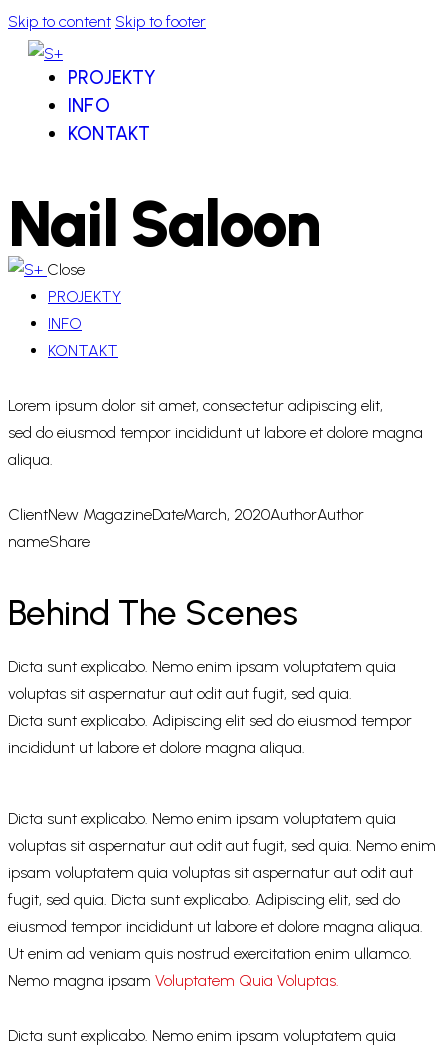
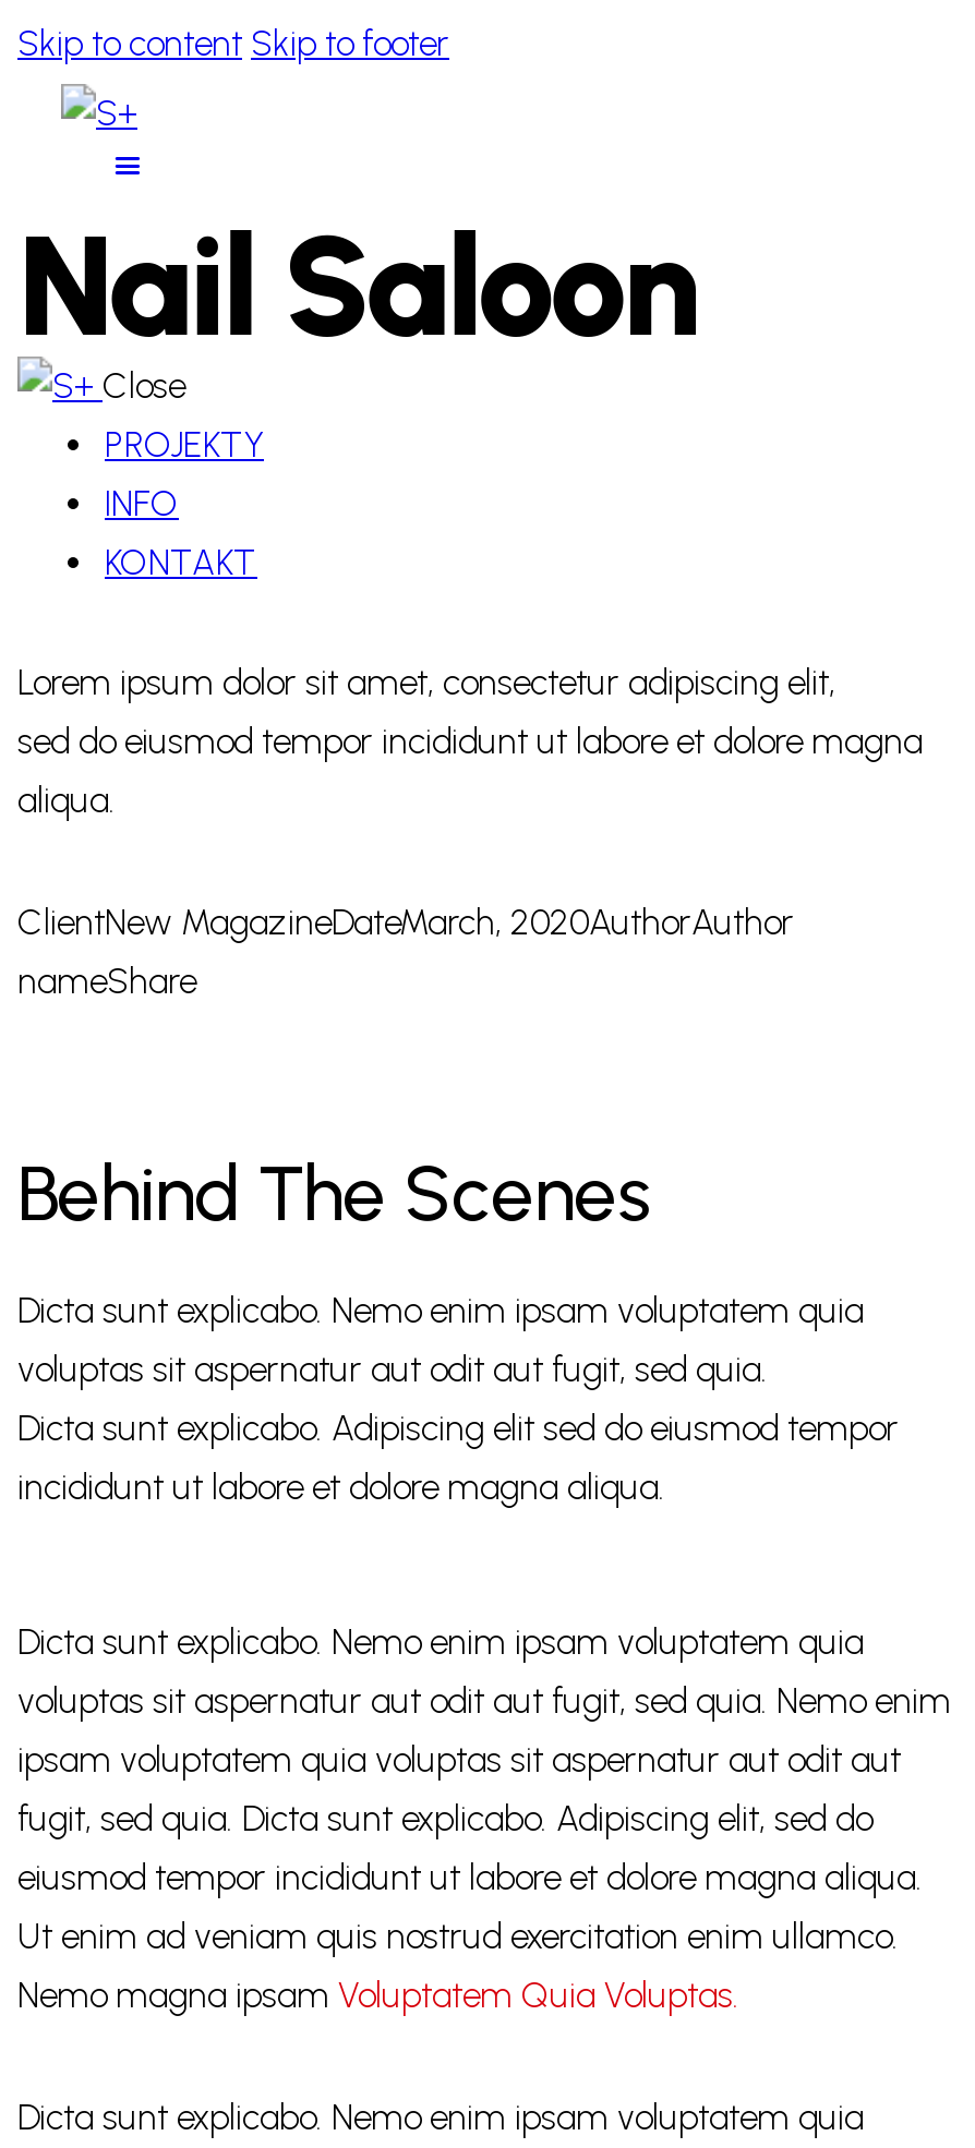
[68,66,157,145] PROJEKTY | INFO | KONTAKT -> none
moved [8,185,423,551] -> [17,202,923,1001]: Nail Saloon | Close | PROJEKTY | ... | ClientNew MagazineDateMarch, 2020AuthorAuthor | nameShare

